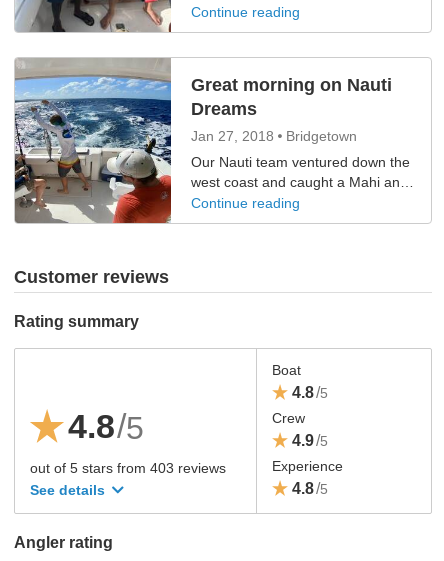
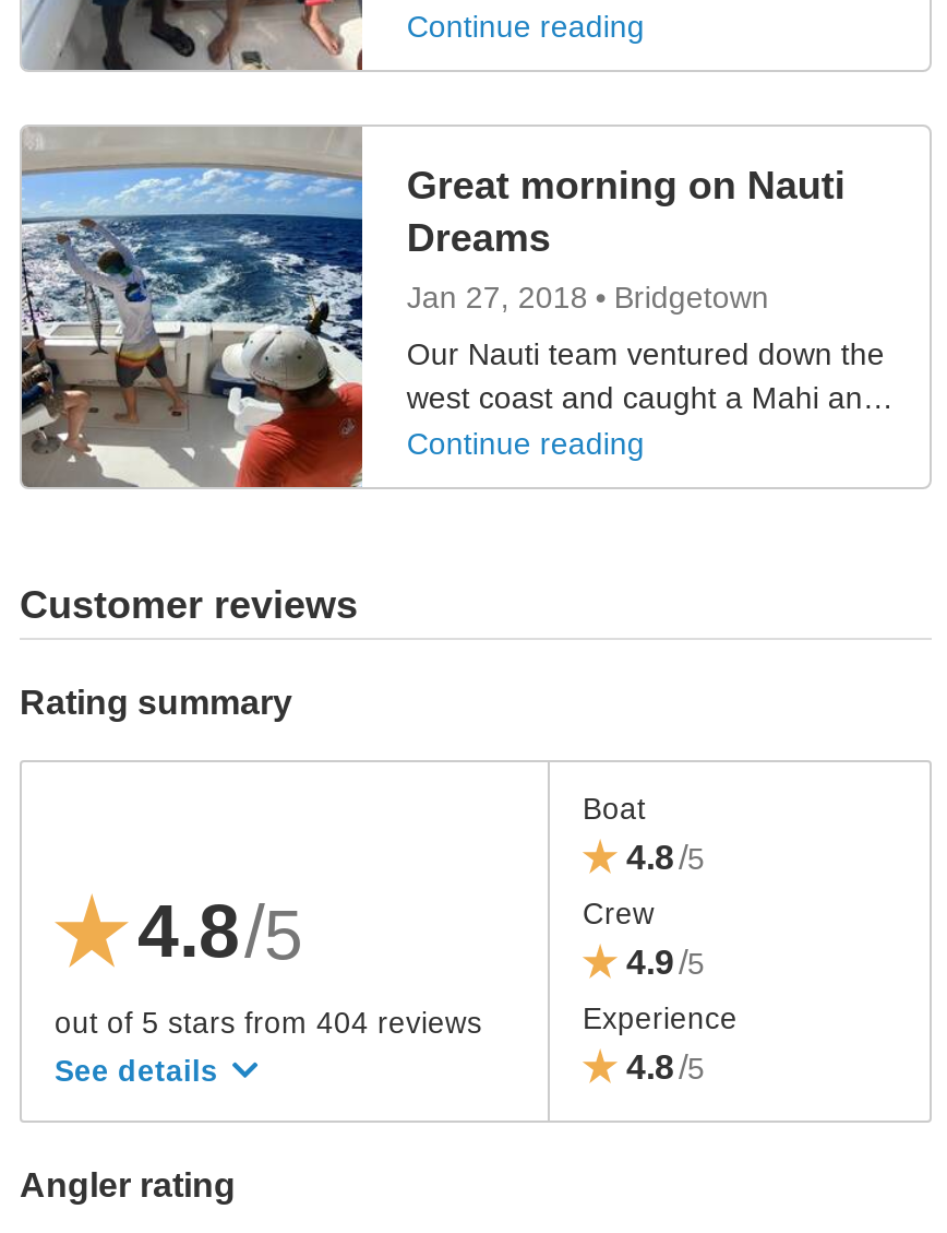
[30,461,226,476] out of 5 stars from 403 reviews -> [55,1007,482,1040] out of 5 stars from 404 reviews

